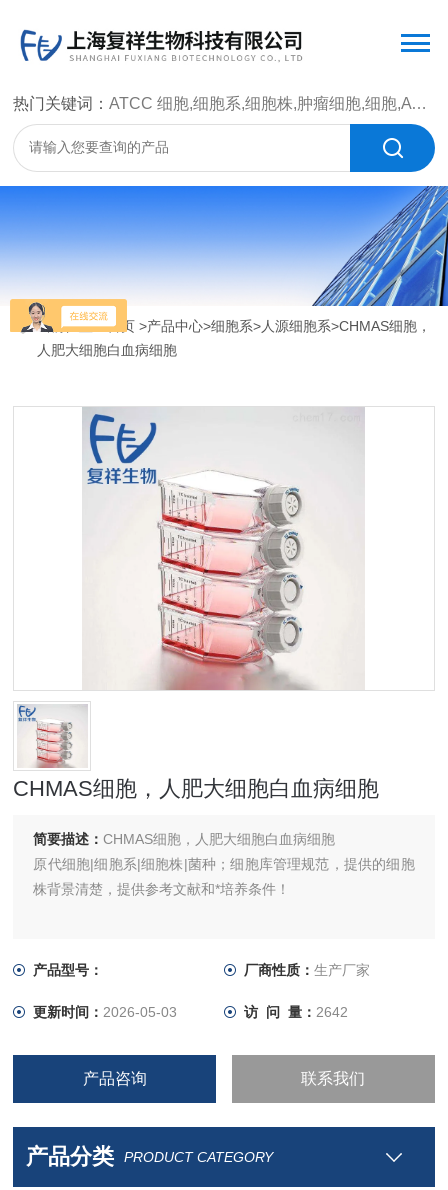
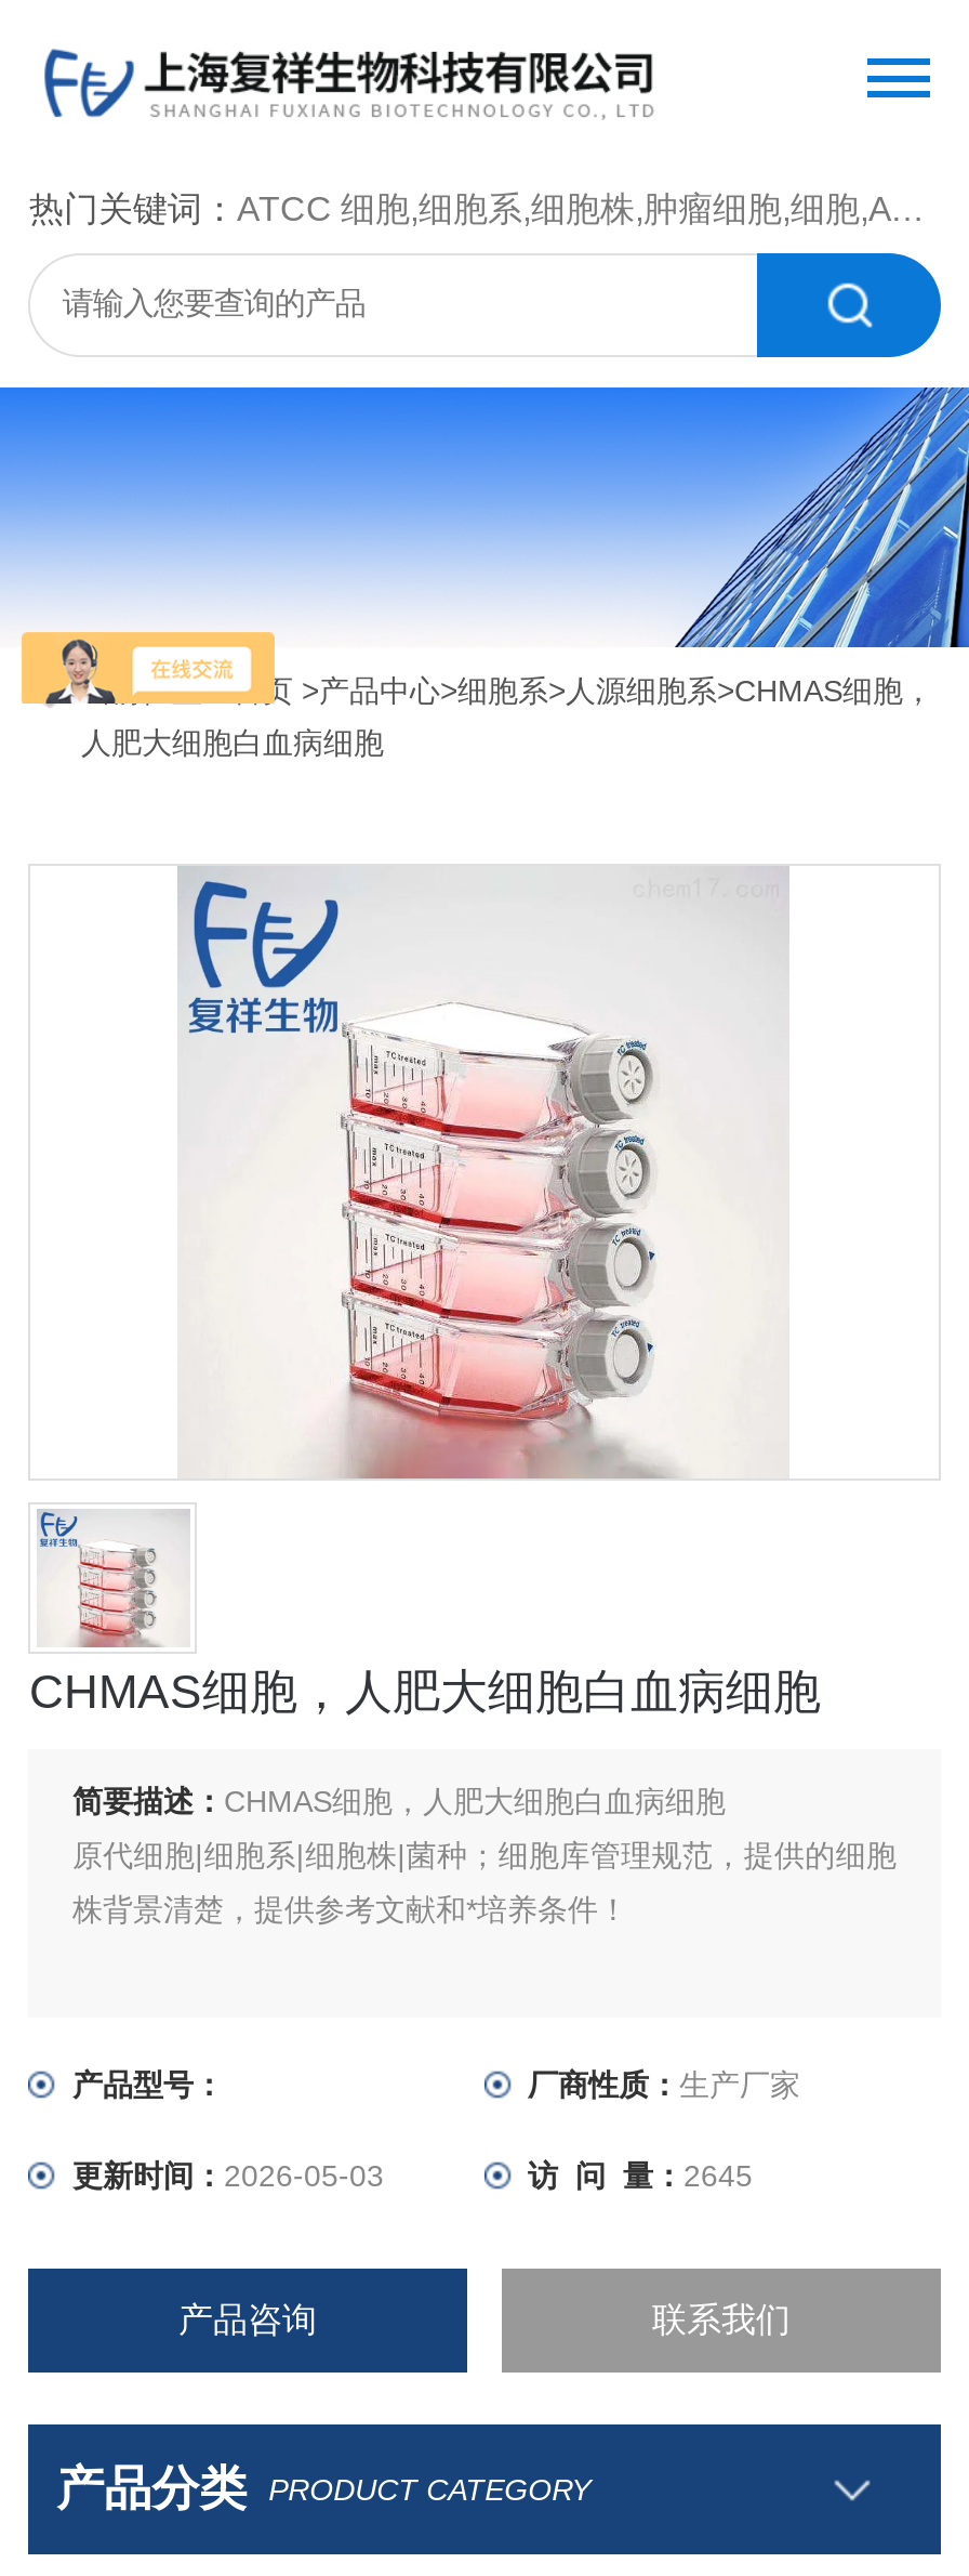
[244,1004,348,1020] 访 问 量：2642 -> [528,2158,753,2193] 访 问 量：2645

